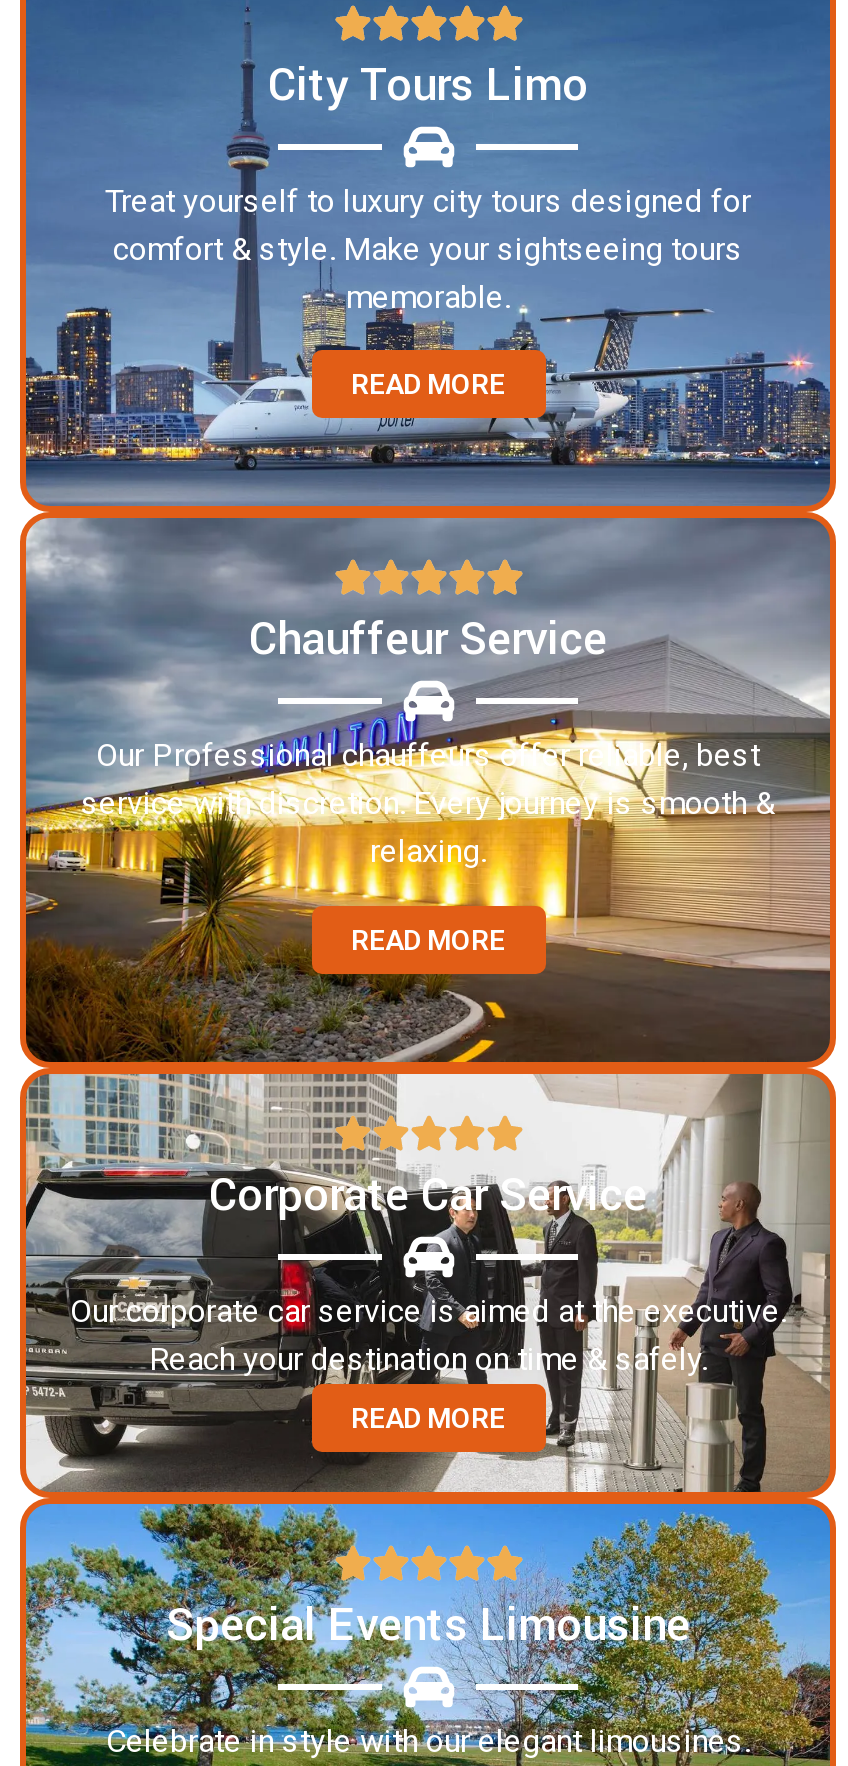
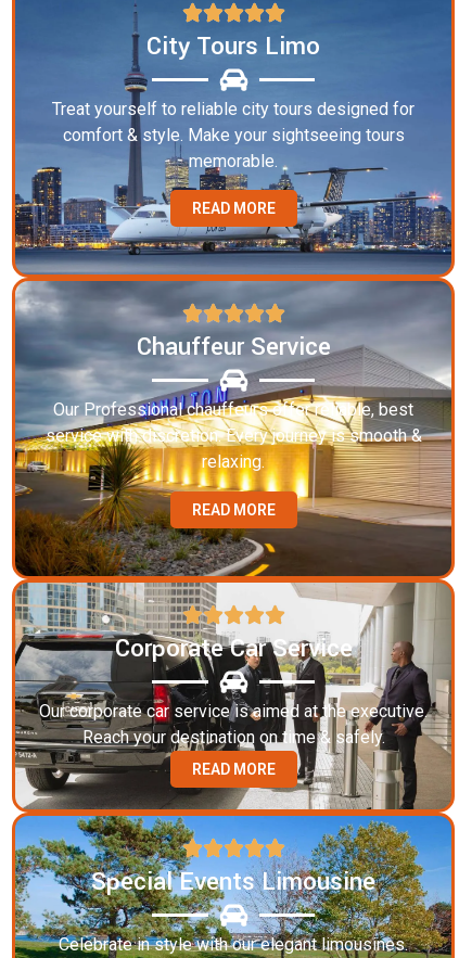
[105,182,751,220] Treat yourself to luxury city tours designed for -> [52,99,415,119] Treat yourself to reliable city tours designed for

